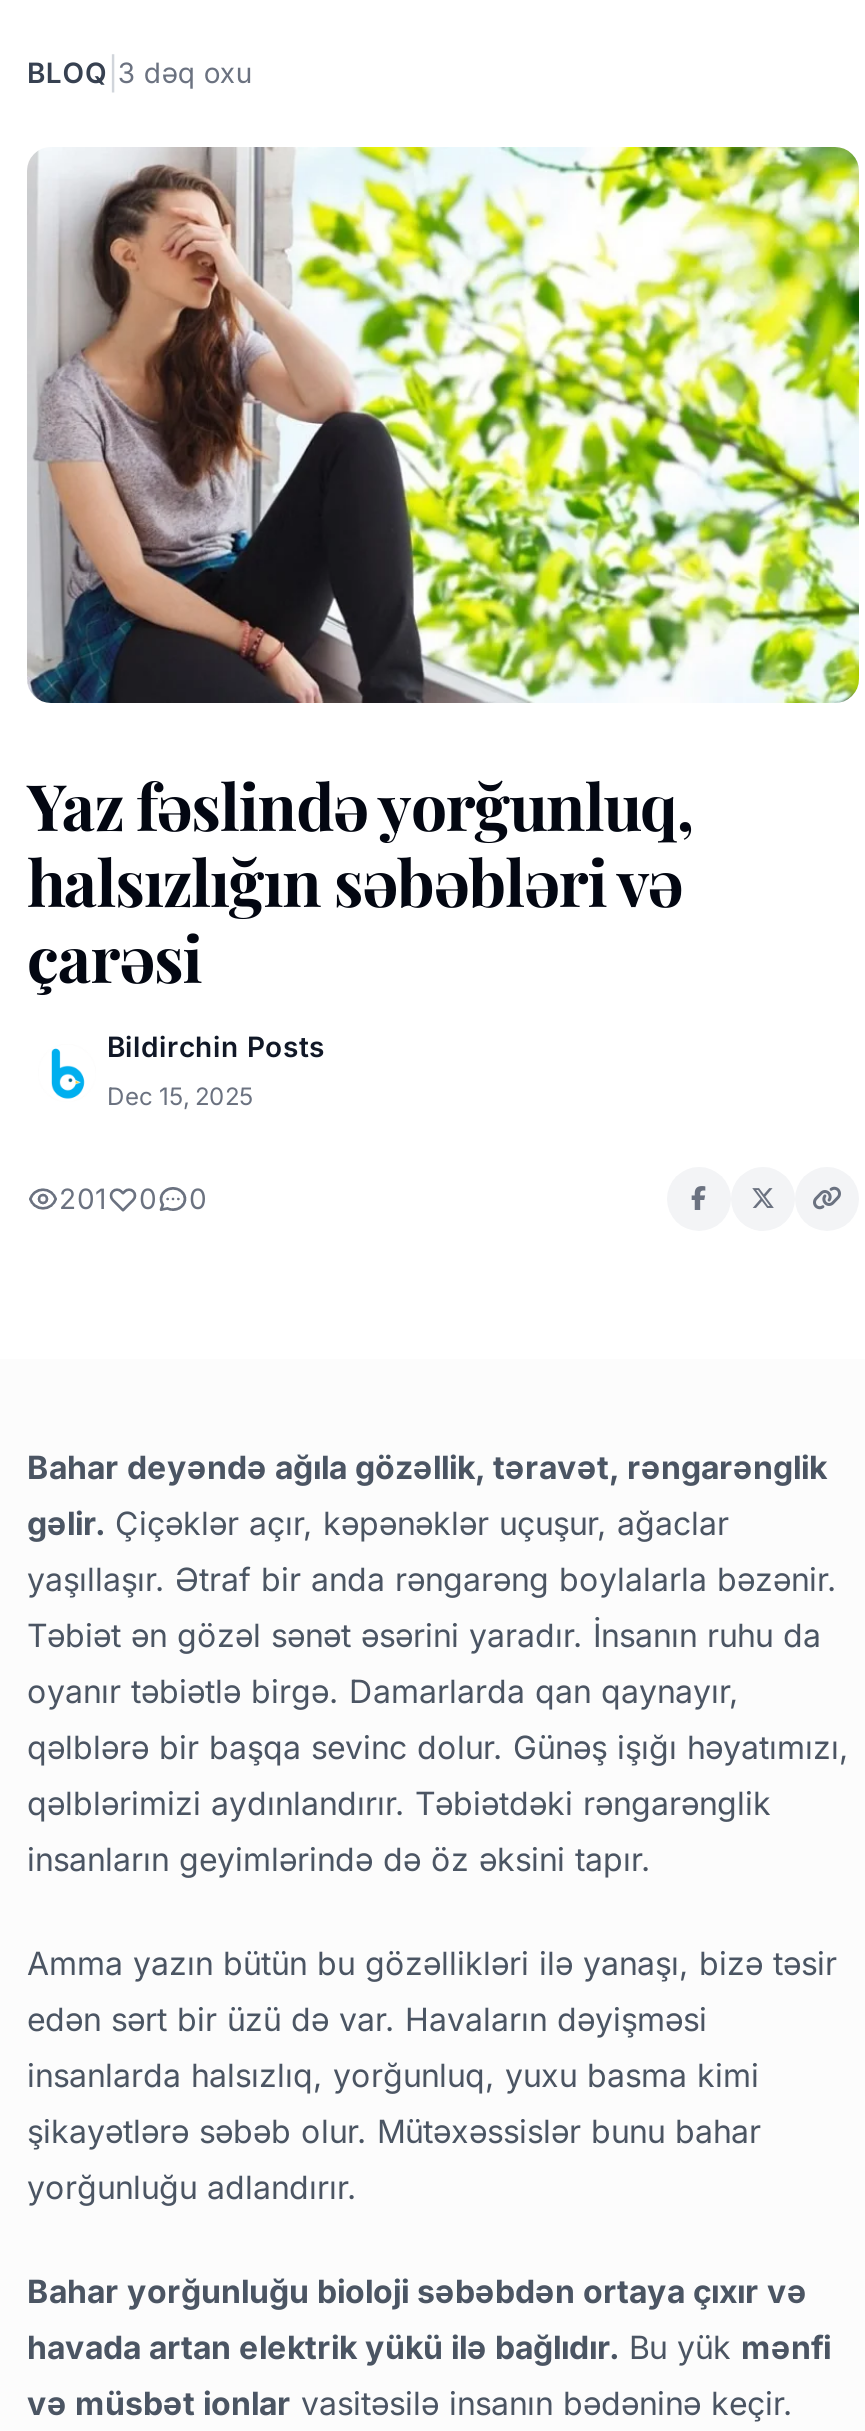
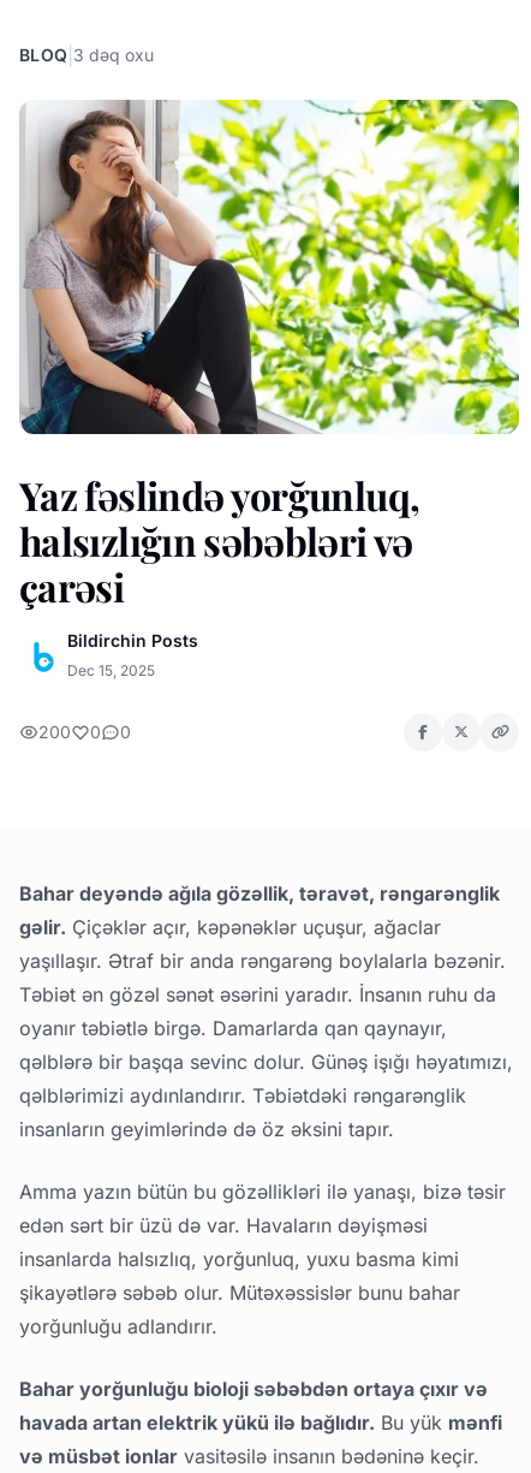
[59,1180,207,1214] 201 0 0 -> [38,721,131,742] 200 0 0

